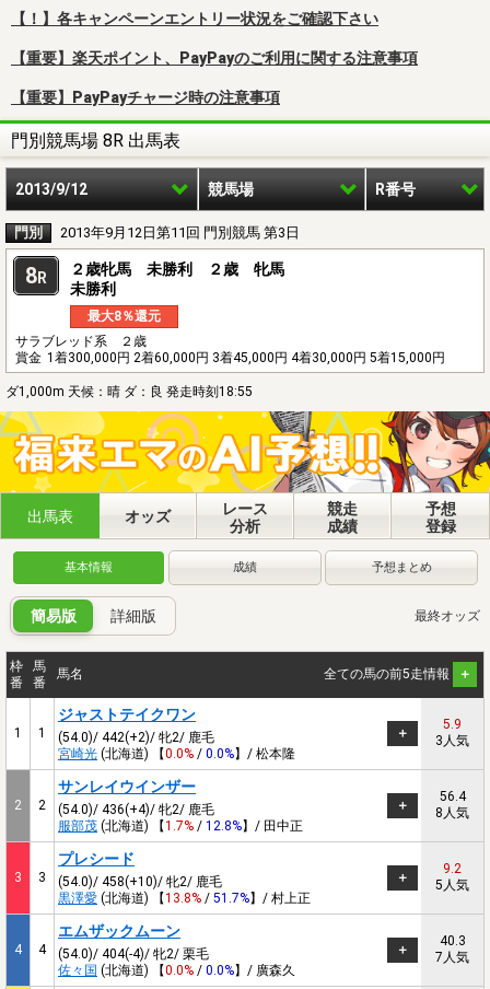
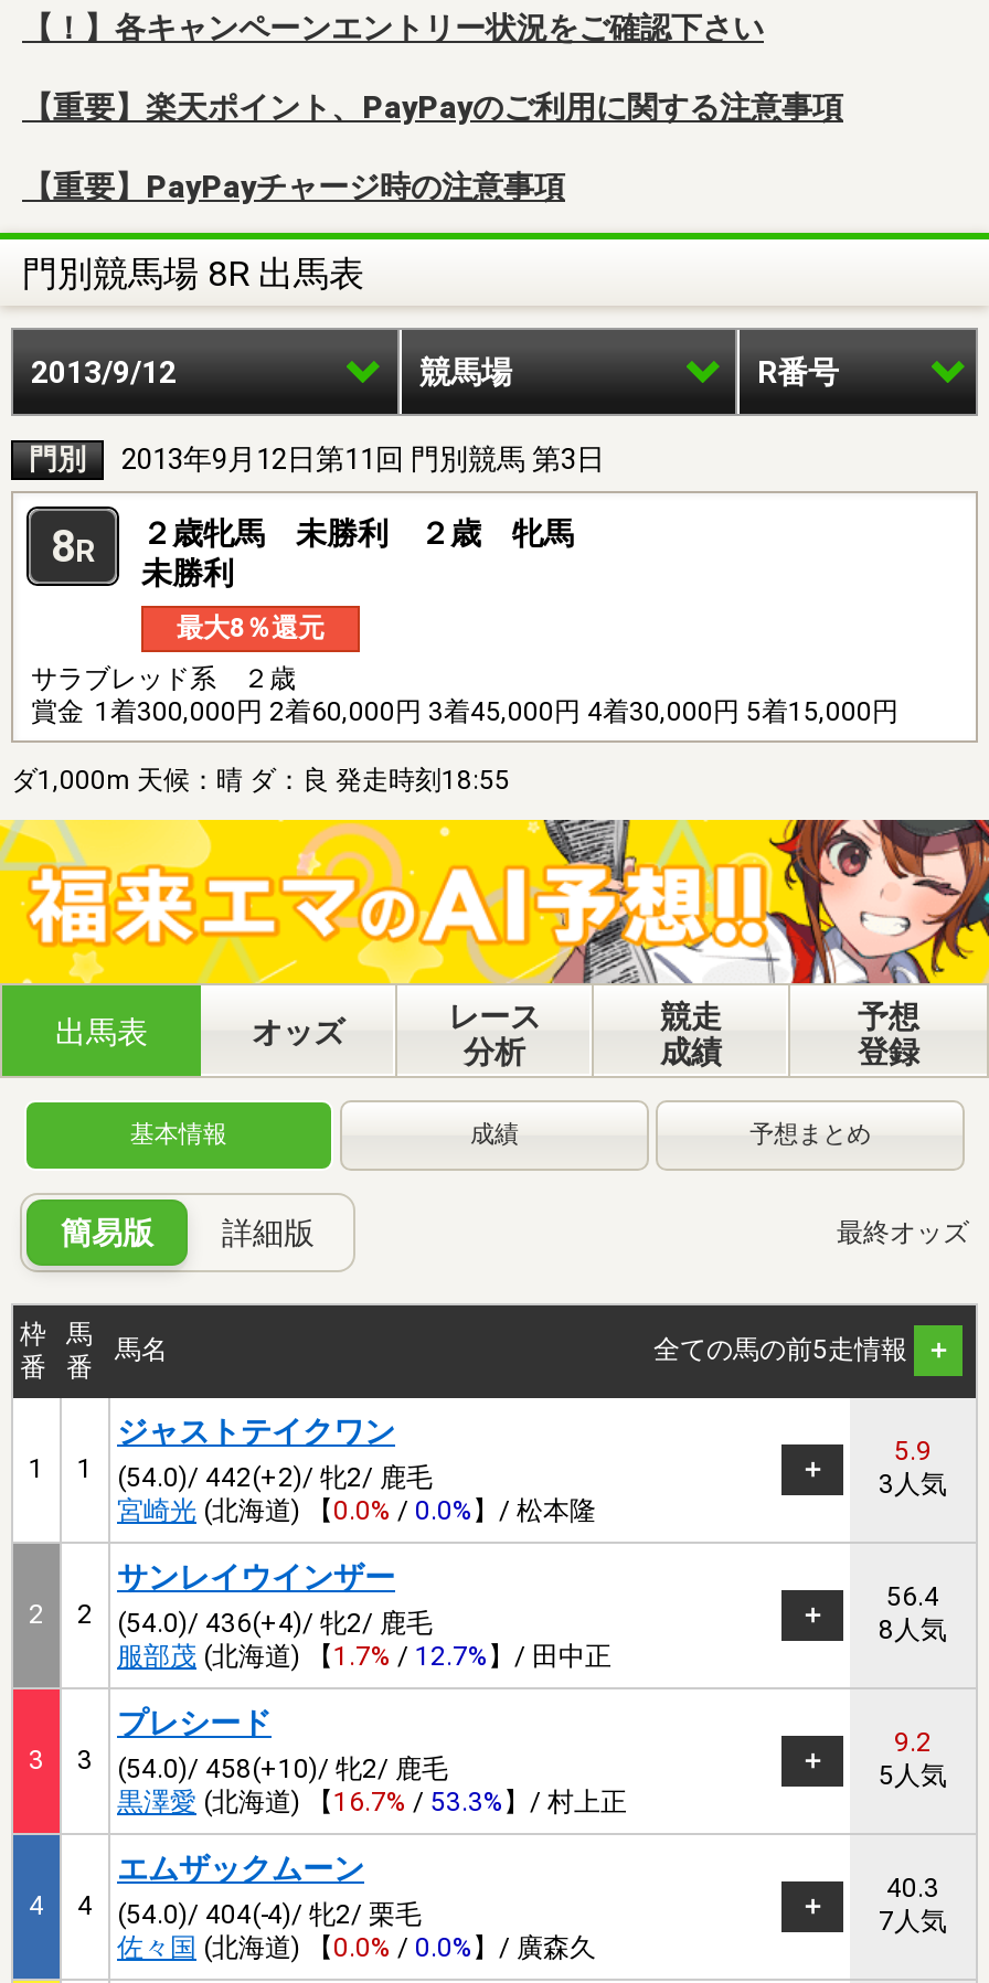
[58,819,303,834] 服部茂(北海道) 【1.7% / 12.8%】/ 田中正 -> [117,1642,612,1673] 服部茂(北海道) 【1.7% / 12.7%】/ 田中正
[58,891,311,906] 黒澤愛(北海道) 【13.8% / 51.7%】/ 村上正 -> [117,1787,627,1818] 黒澤愛(北海道) 【16.7% / 53.3%】/ 村上正

